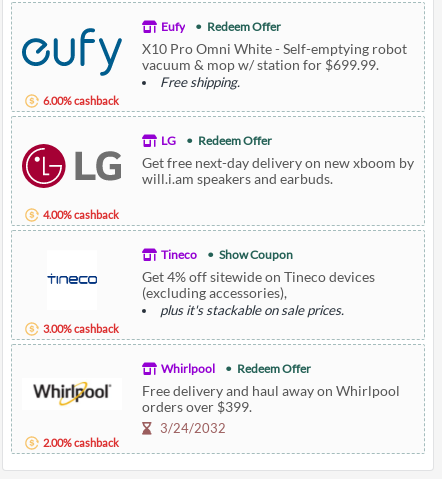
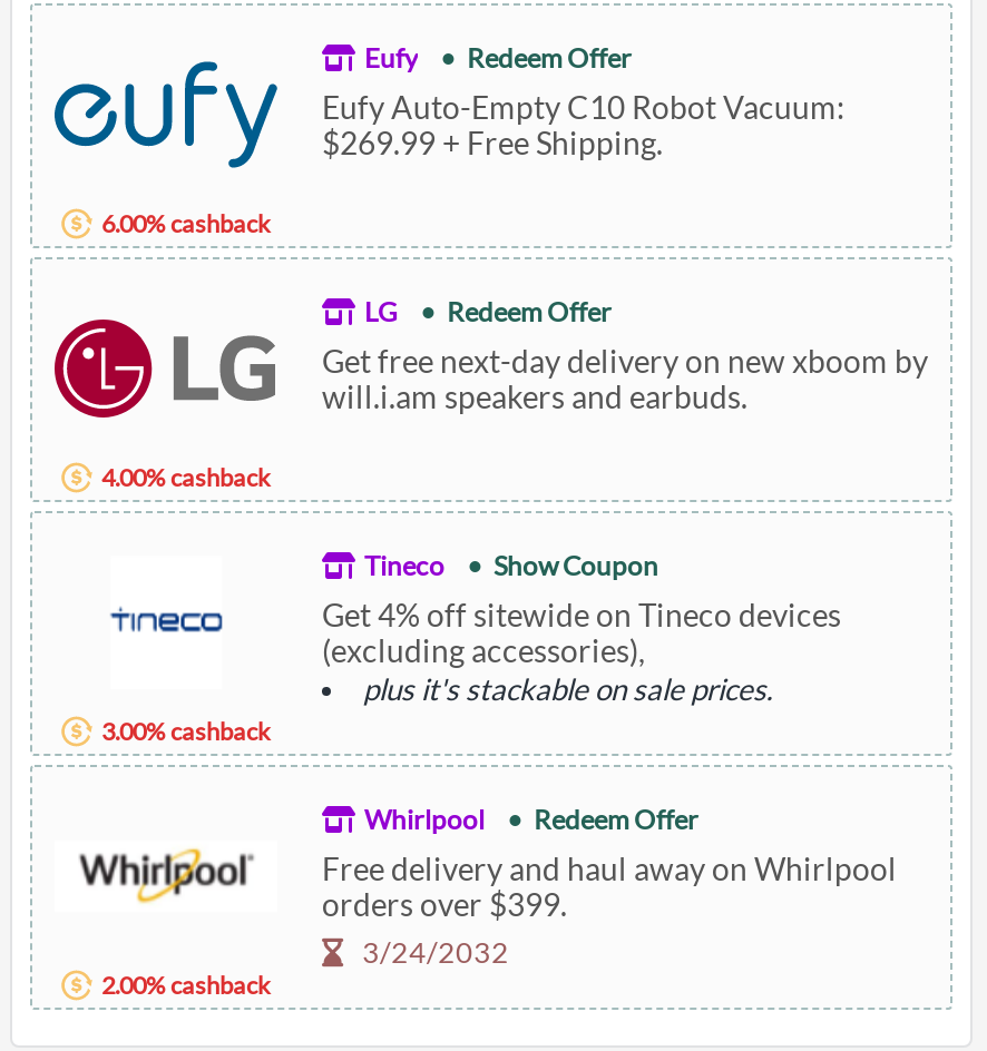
[142,40,407,90] X10 Pro Omni White - Self-emptying robot | vacuum & mop w/ station for $699.99. | Free shipping. -> [322,88,846,161] Eufy Auto-Empty C10 Robot Vacuum: | $269.99 + Free Shipping.

